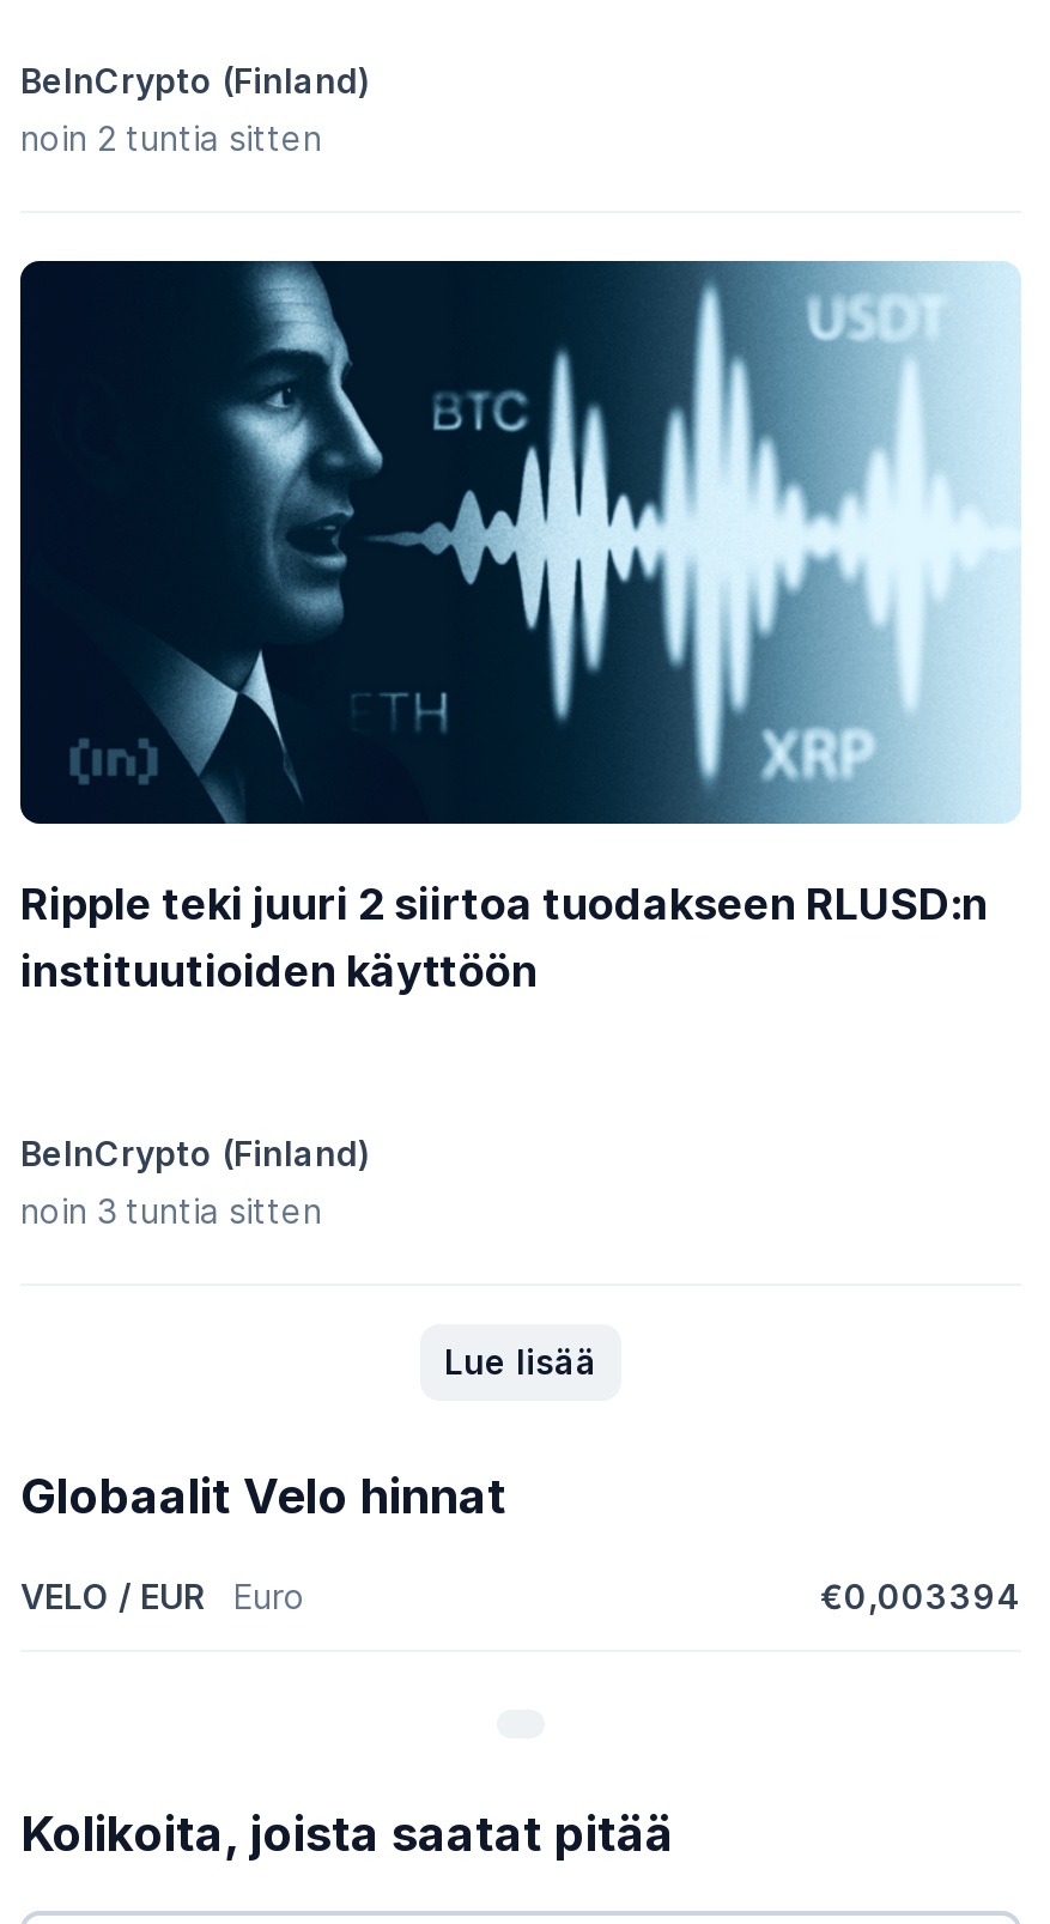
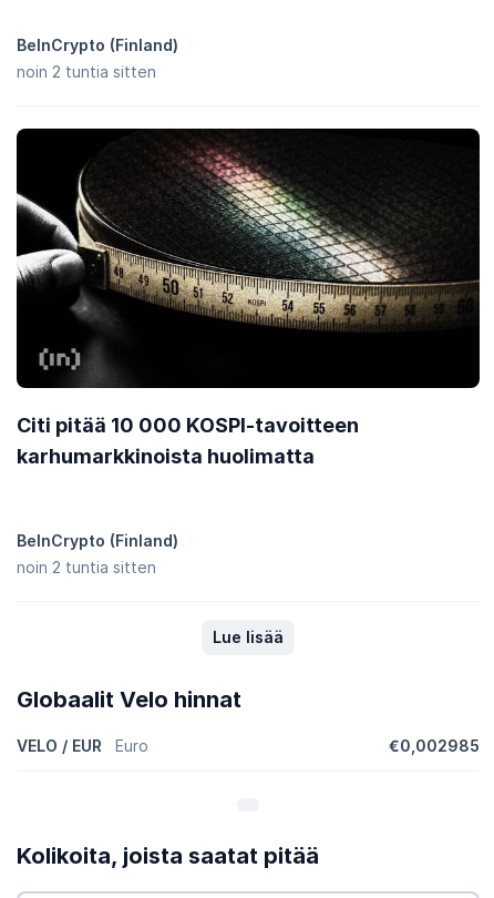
[18,257,1021,996] [image] | Ripple teki juuri 2 siirtoa tuodakseen RLUSD:n | instituutioiden käyttöön -> [17,127,481,468] [image] | Citi pitää 10 000 KOSPI-tavoitteen | karhumarkkinoista huolimatta
[20,1190,322,1231] noin 3 tuntia sitten -> [17,558,156,577] noin 2 tuntia sitten
[820,1575,1021,1616] €0,003394 -> [389,737,480,755] €0,002985

